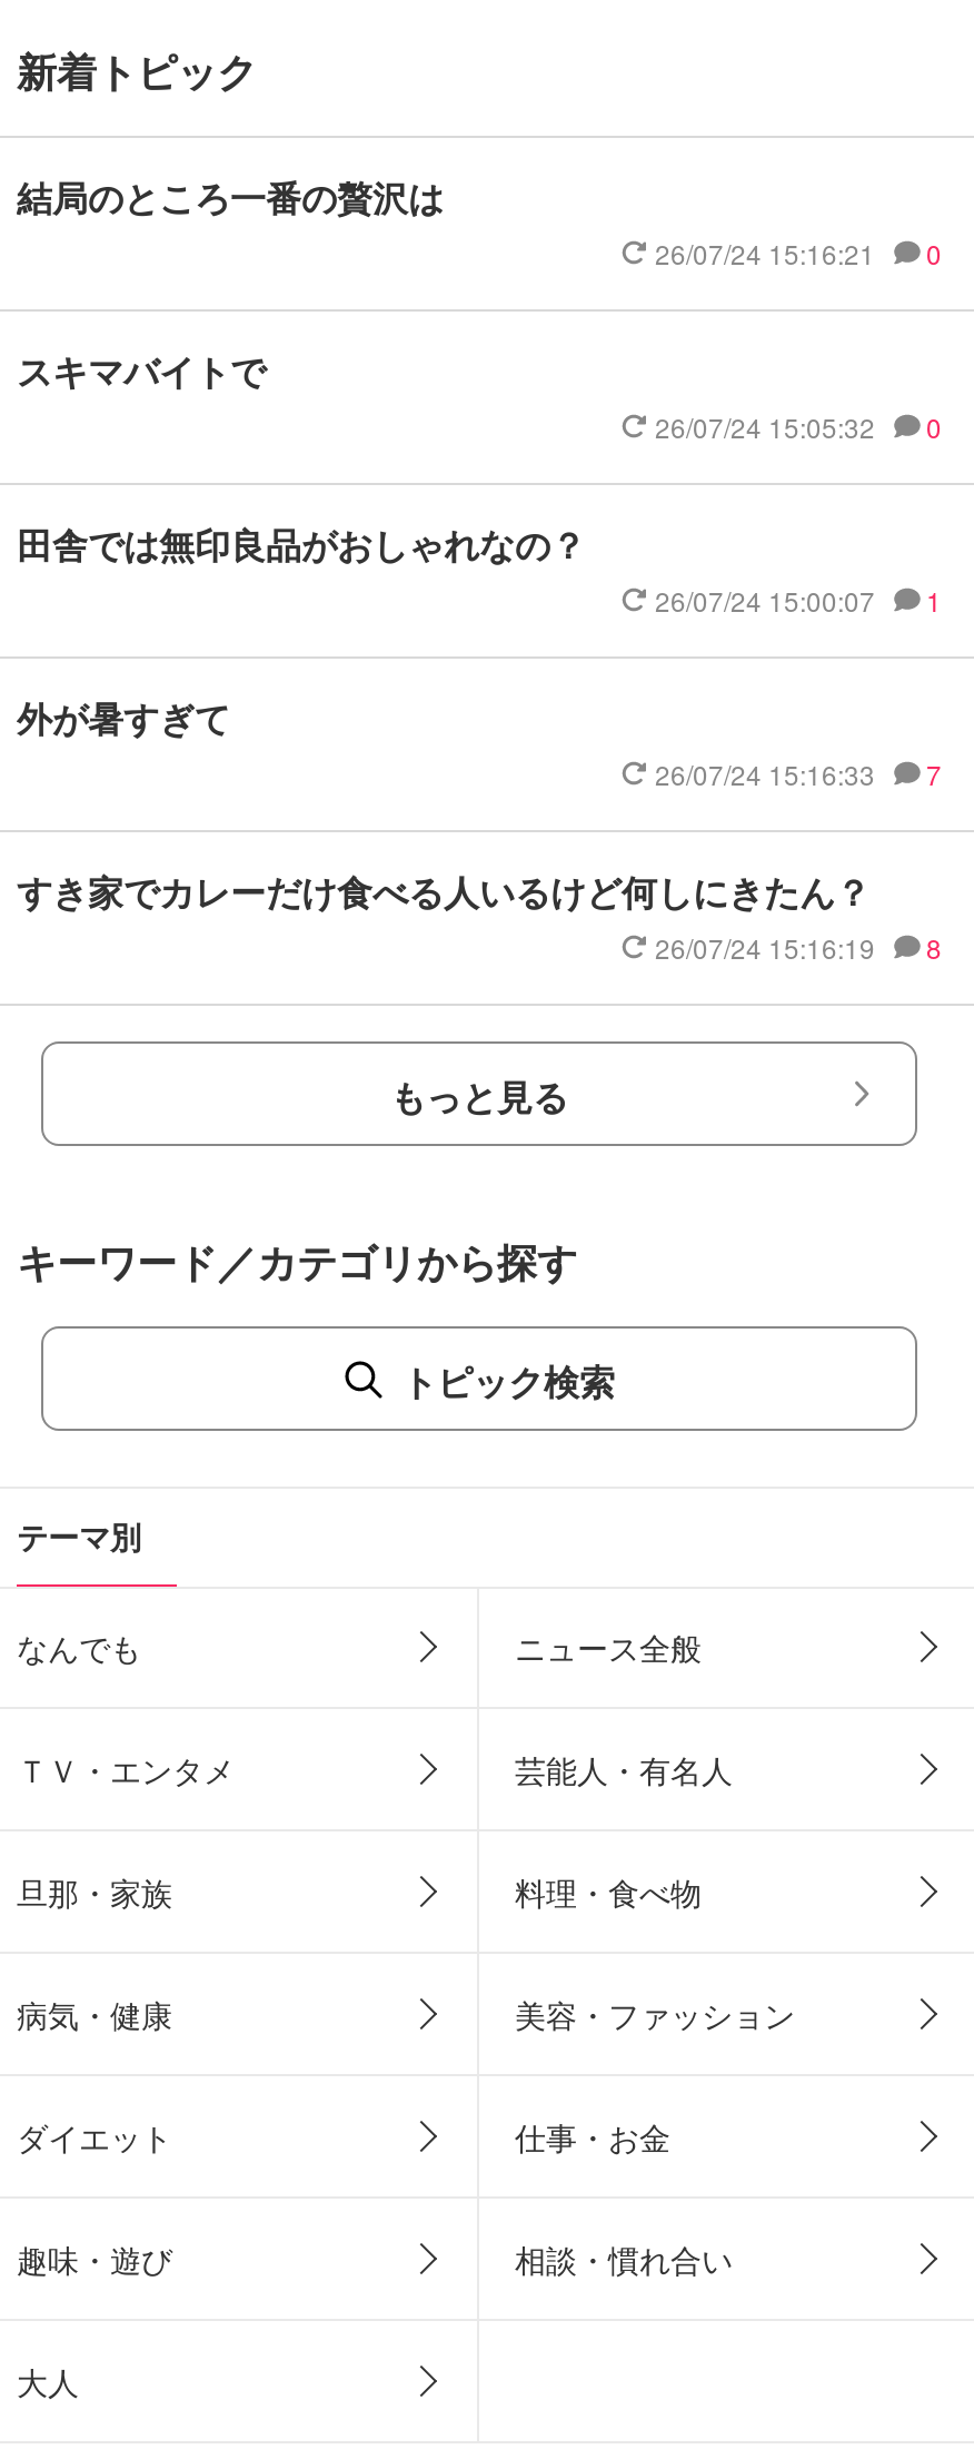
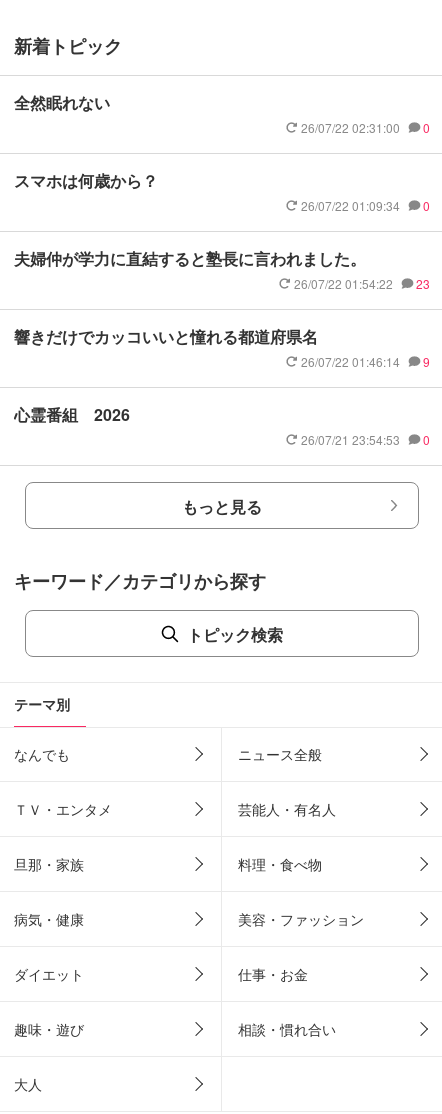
[17,171,875,271] 結局のところ一番の贅沢は | 26/07/24 15:16:21 -> [14,91,400,136] 全然眠れない | 26/07/22 02:31:00
[17,345,875,445] スキマバイトで | 26/07/24 15:05:32 -> [14,169,400,214] スマホは何歳から？ | 26/07/22 01:09:34
[17,519,942,619] 田舎では無印良品がおしゃれなの？ | 26/07/24 15:00:07 | 1 -> [14,247,430,292] 夫婦仲が学力に直結すると塾長に言われました。 | 26/07/22 01:54:22 | 23
[17,692,942,792] 外が暑すぎて | 26/07/24 15:16:33 | 7 -> [14,325,430,370] 響きだけでカッコいいと憧れる都道府県名 | 26/07/22 01:46:14 | 9
[17,866,942,966] すき家でカレーだけ食べる人いるけど何しにきたん？ | 26/07/24 15:16:19 | 8 -> [14,403,430,448] 心霊番組 2026 | 26/07/21 23:54:53 | 0

